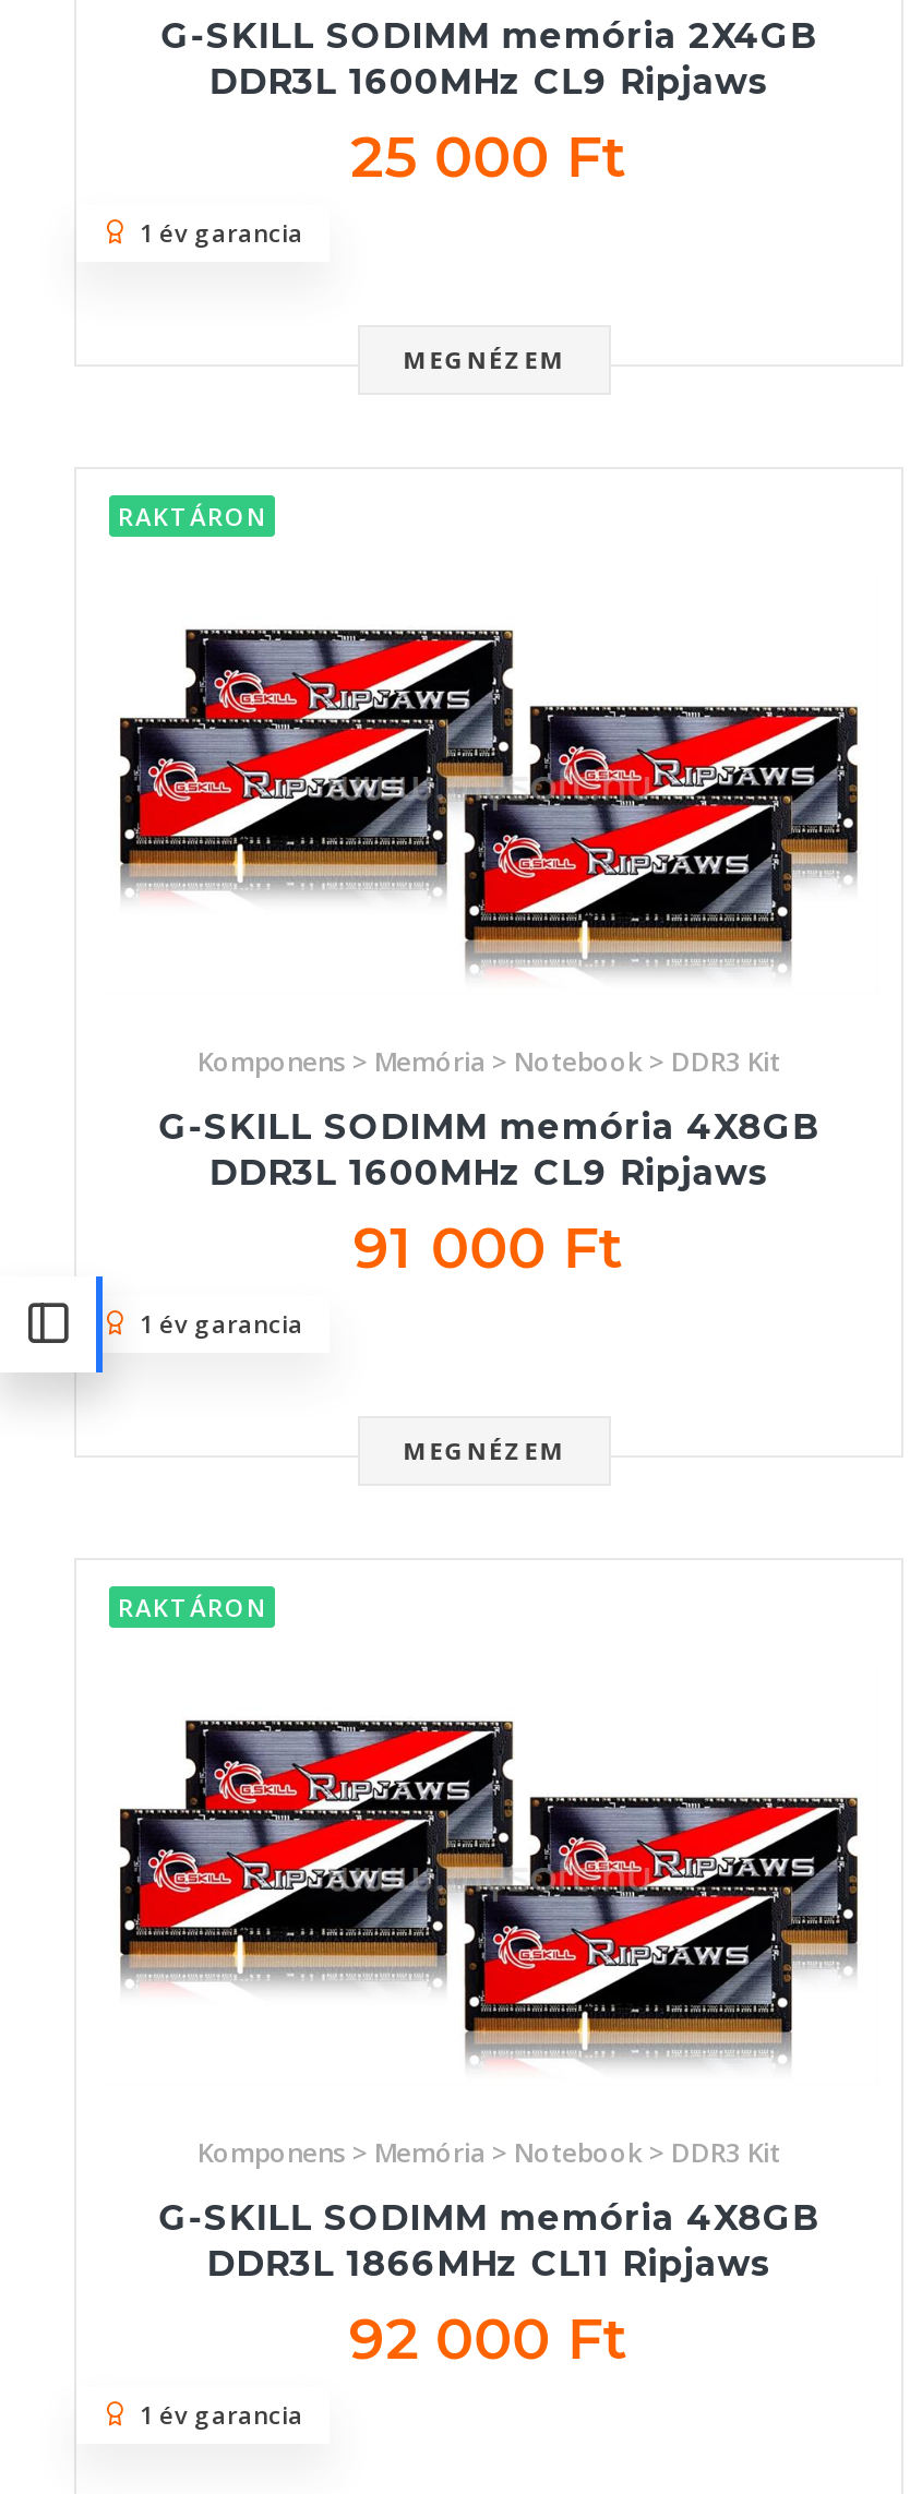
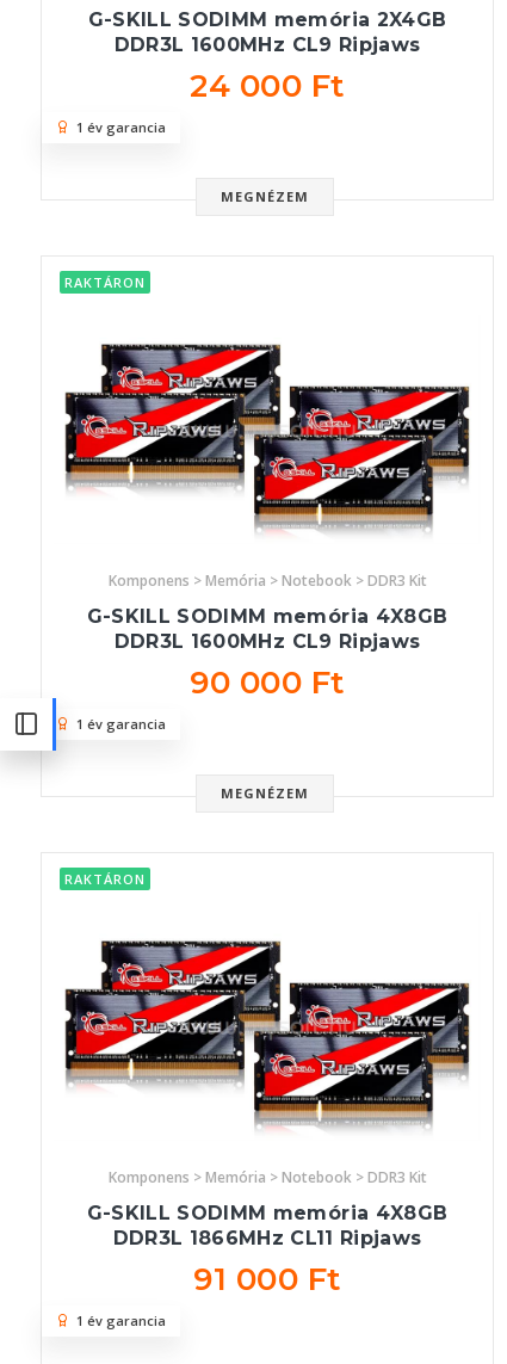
[350,123,627,193] 25 000 Ft -> [190,67,345,105] 24 000 Ft
[354,1213,624,1283] 91 000 Ft -> [190,664,345,702] 90 000 Ft
[349,2304,628,2373] 92 000 Ft -> [193,1260,341,1298] 91 000 Ft

